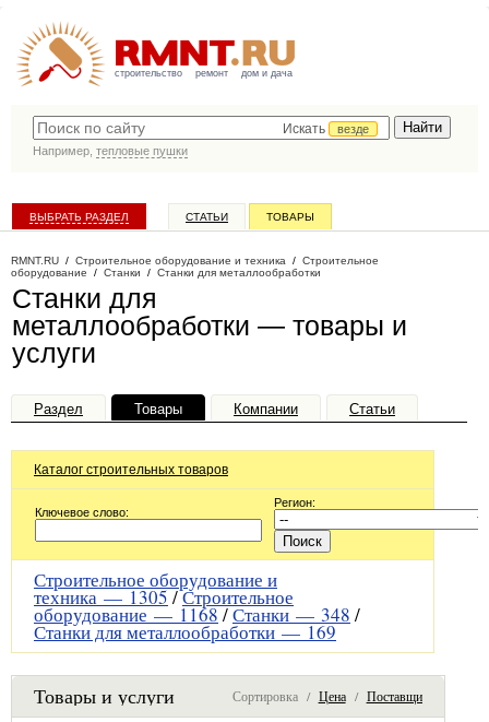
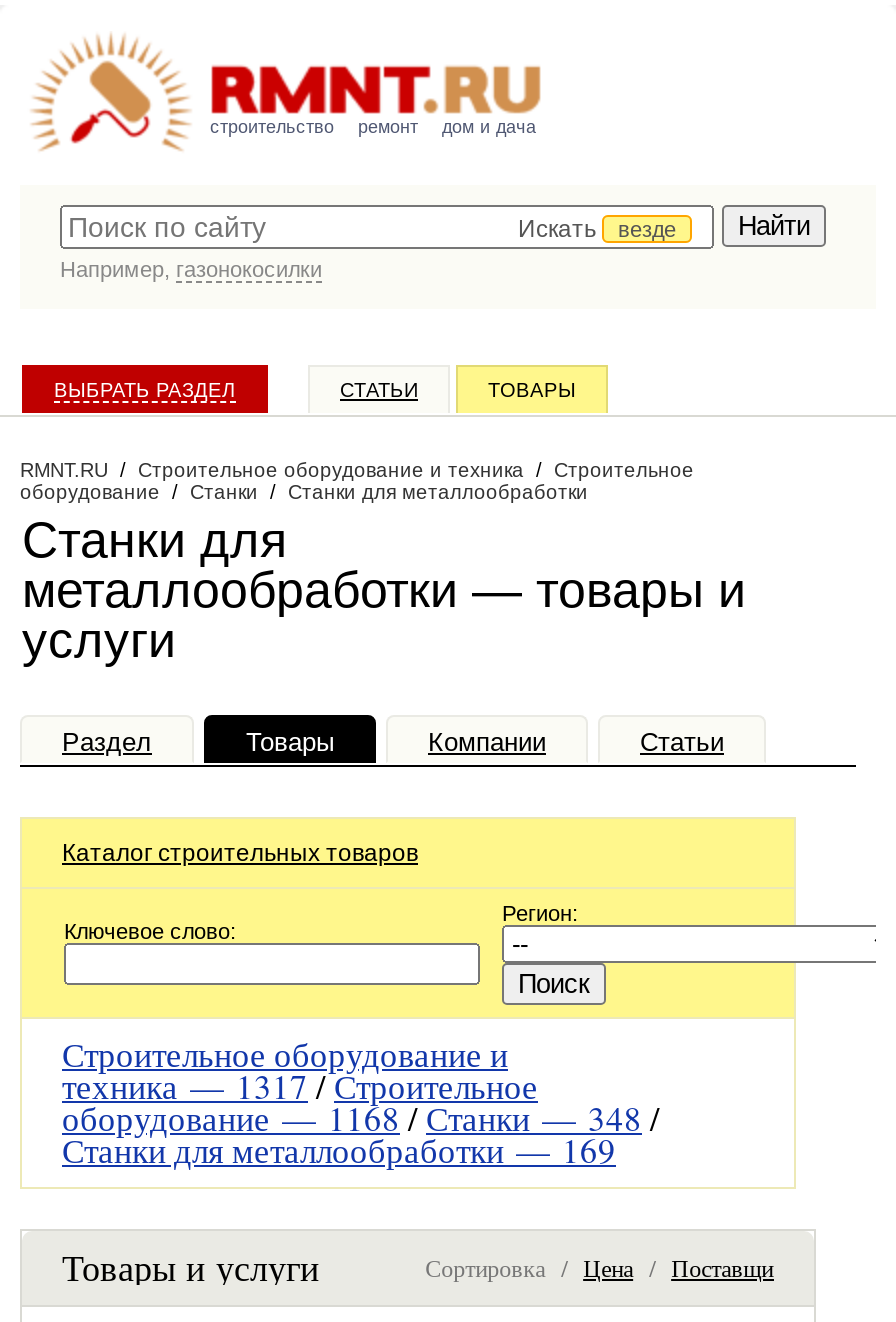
[33,144,188,157] Например, тепловые пушки -> [60,257,322,281] Например, газонокосилки
[34,584,294,609] техника —1305/Строительное -> [62,1063,538,1109] техника —1317/Строительное

